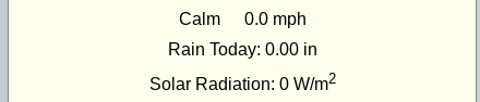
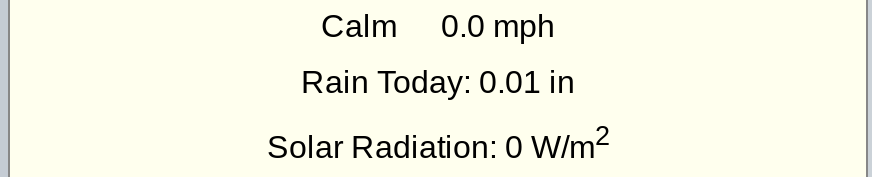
[167,40,317,59] Rain Today: 0.00 in -> [301,65,575,99] Rain Today: 0.01 in

